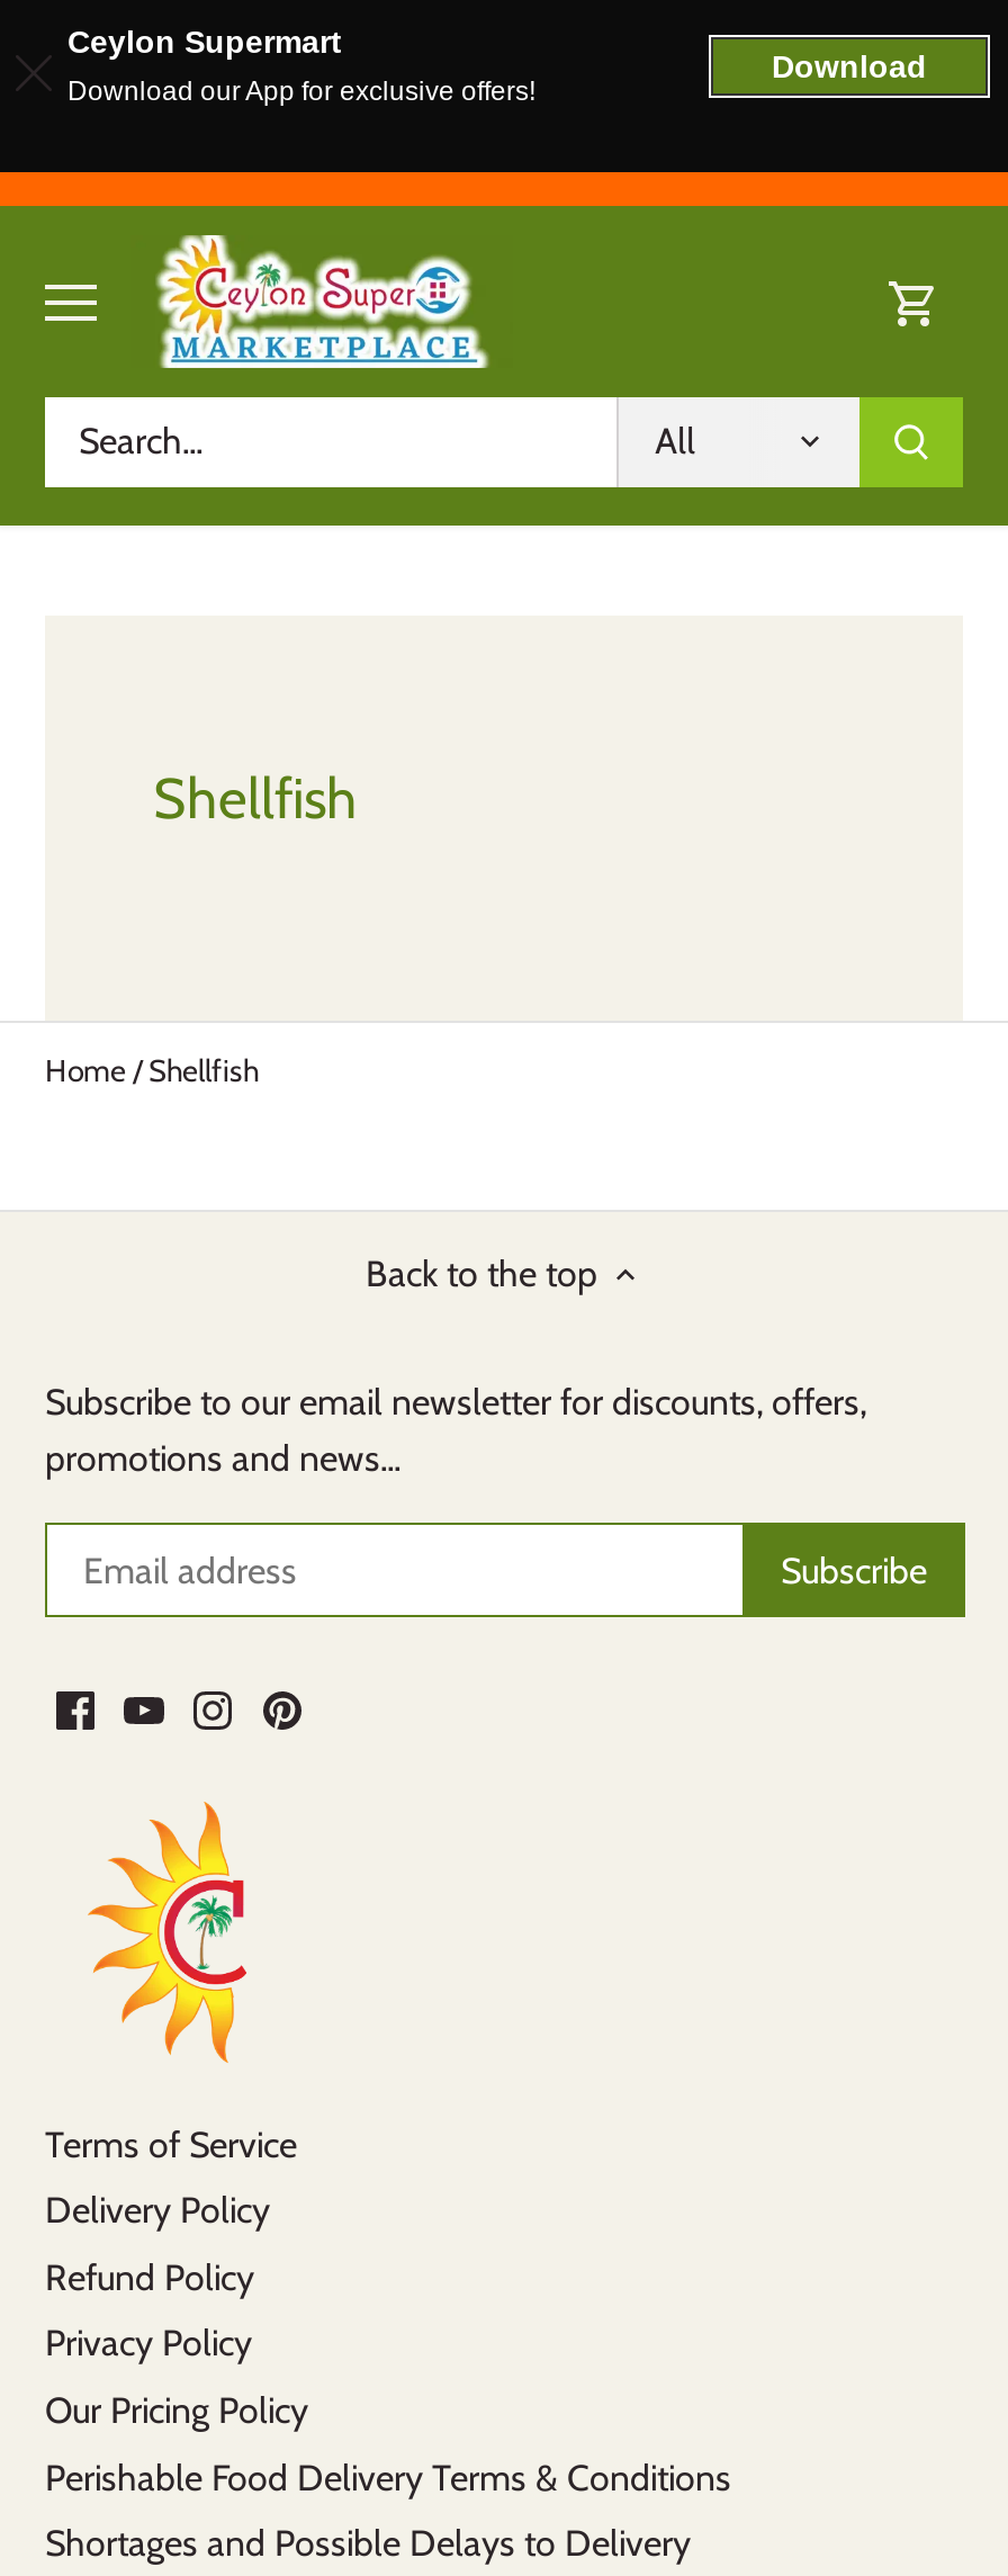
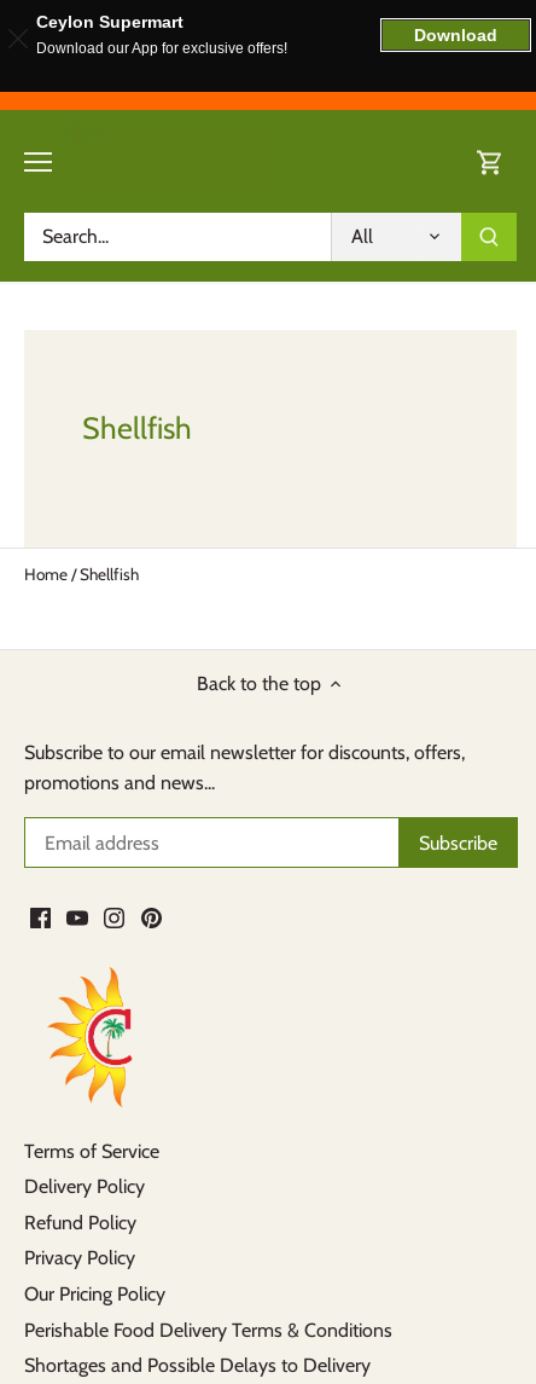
[155,233,490,370] [image] -> none

